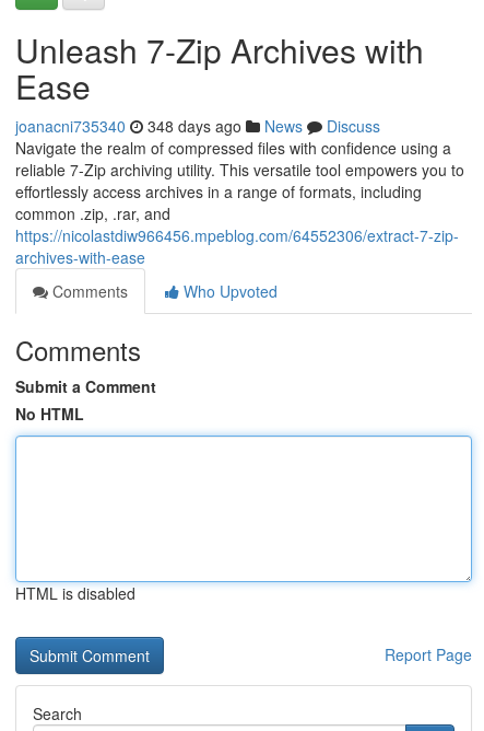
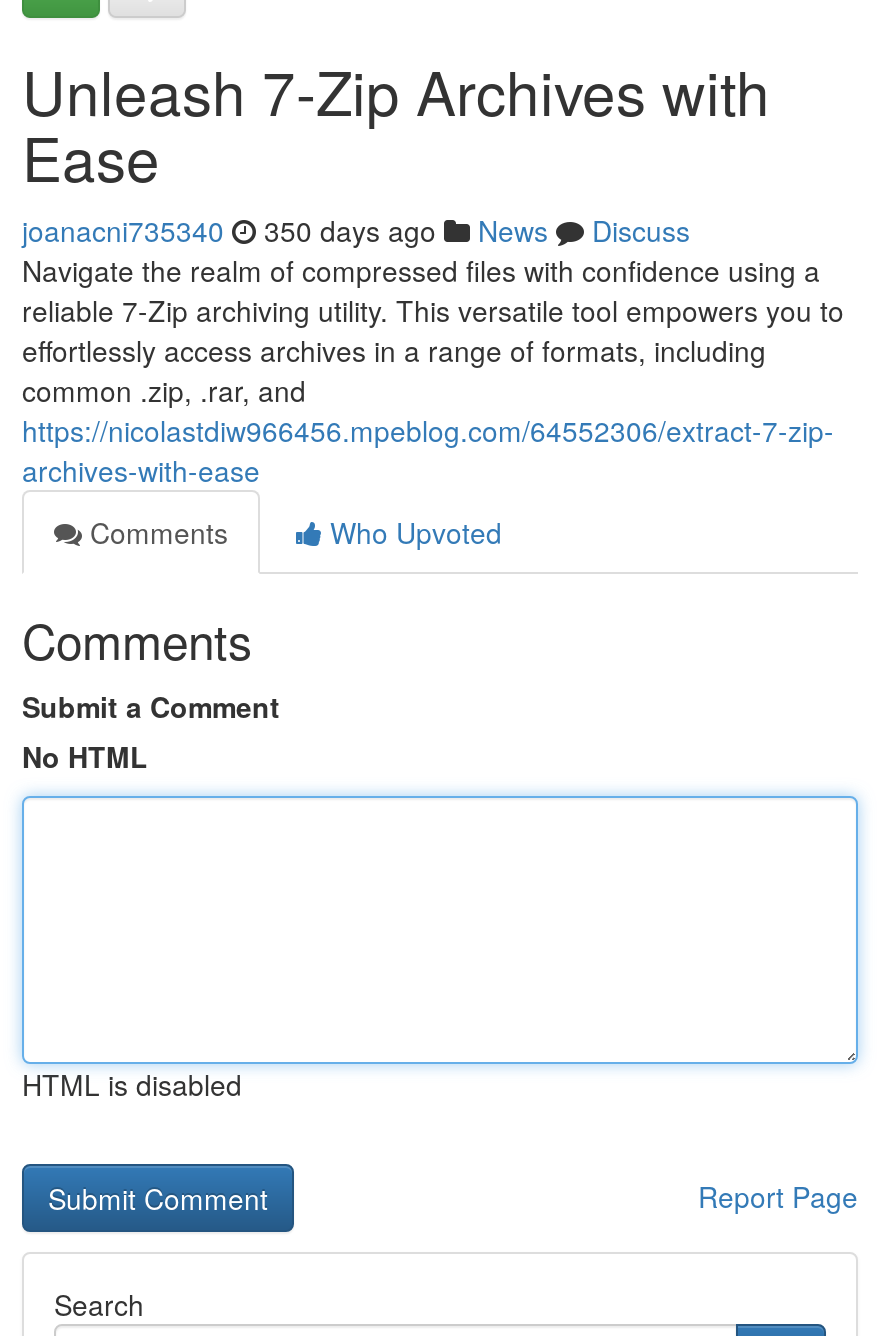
[15,115,380,137] joanacni735340 348 days ago News Discuss -> [22,210,690,250] joanacni735340 350 days ago News Discuss

